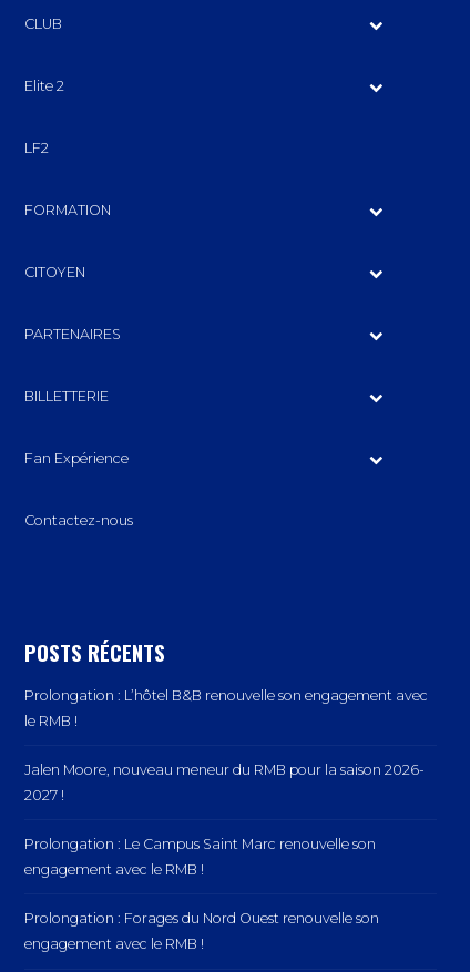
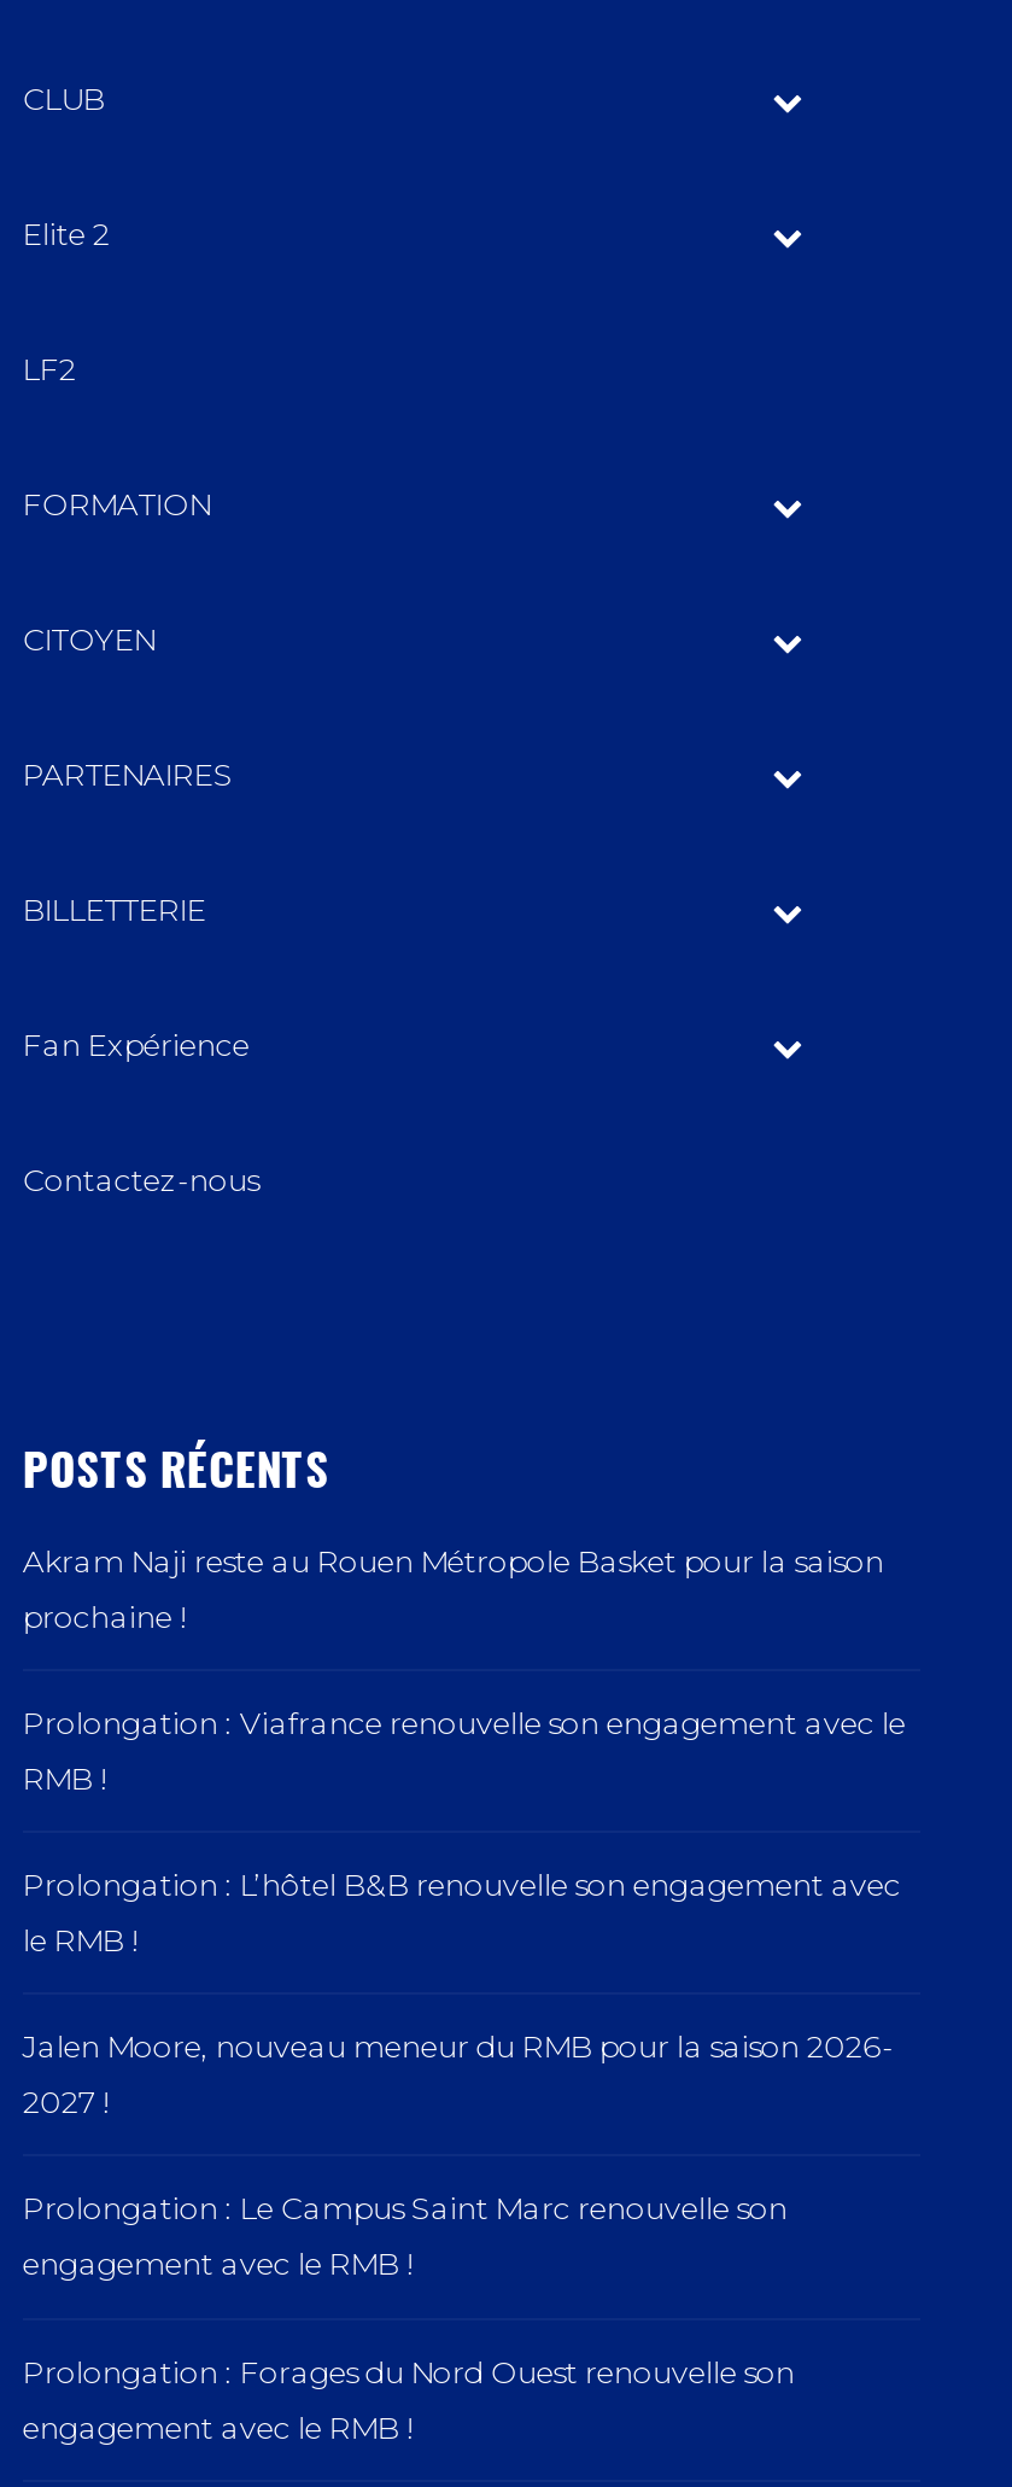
none -> [23,1543,906,1797] Akram Naji reste au Rouen Métropole Basket pour la saison | prochaine ! | Prolongation : Viafrance renouvelle son engagement avec le | RMB !

